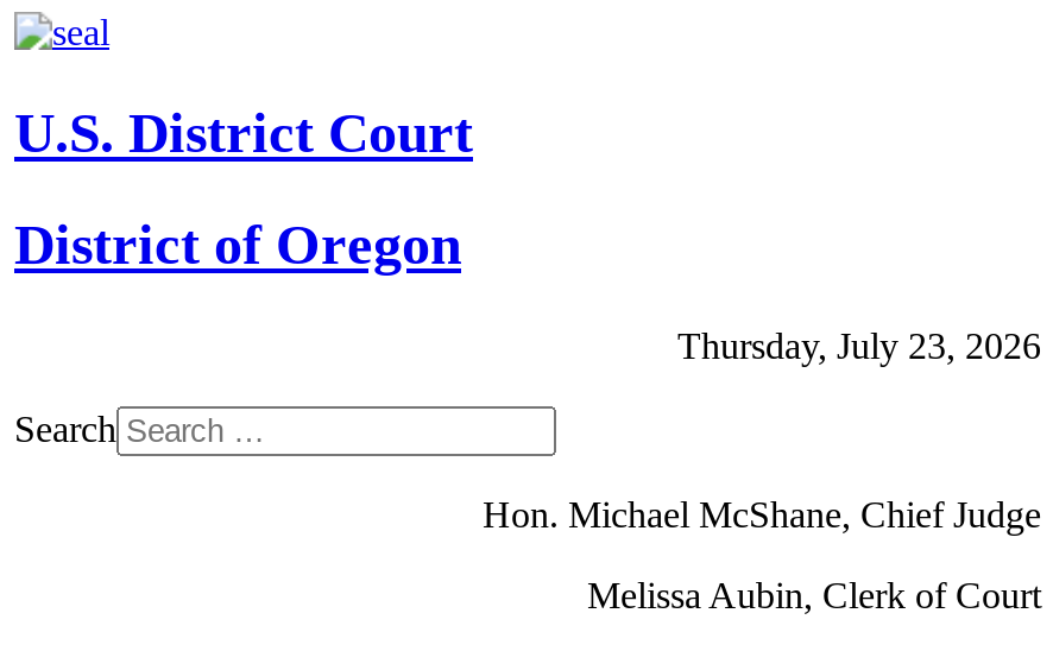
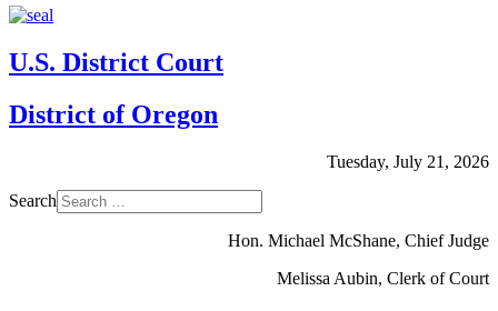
[677,325,1041,365] Thursday, July 23, 2026 -> [327,152,489,171] Tuesday, July 21, 2026

